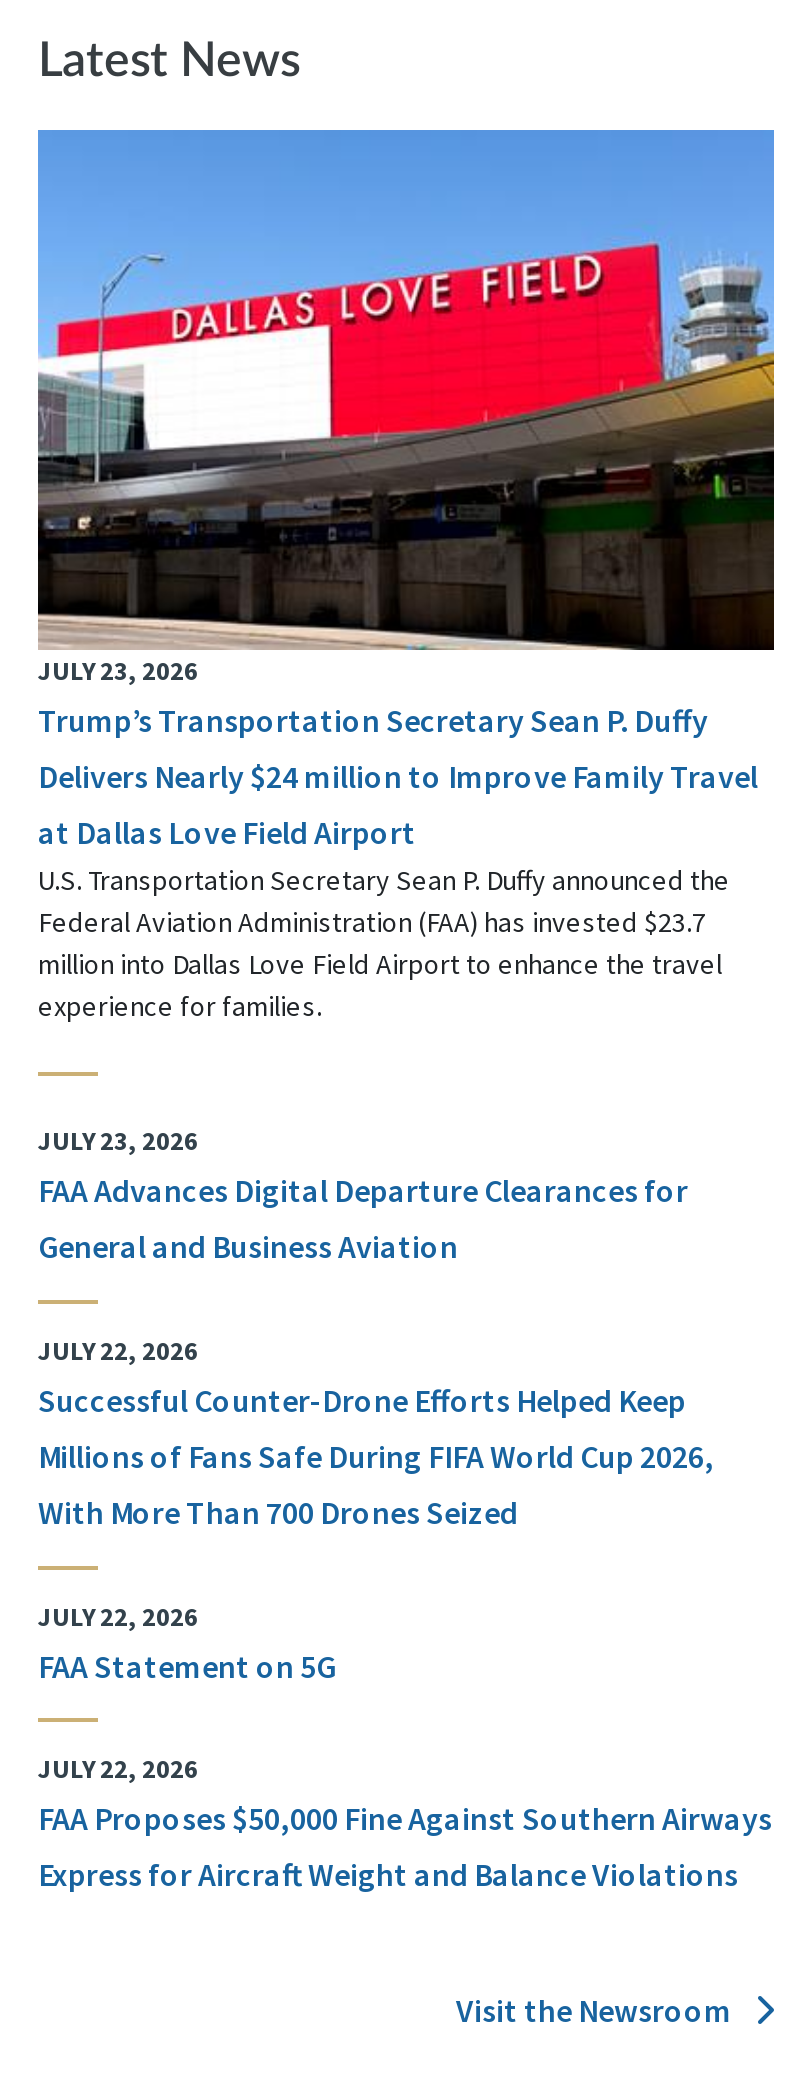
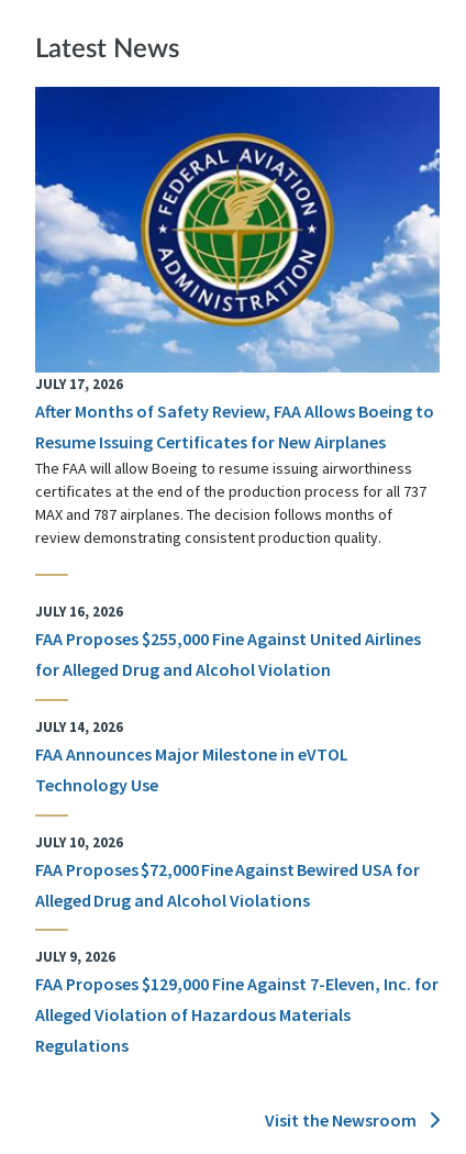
[36,128,776,1023] [image] | JULY 23, 2026 | Trump’s Transportation Secretary Sean P. Duffy | Delivers Nearly $24 million to Improve Family Travel | at Dallas Love Field Airport | U.S. Transportation Secretary Sean P. Duffy announced the | Federal Aviation Administration (FAA) has invested $23.7 | million into Dallas Love Field Airport to enhance the travel | experience for families. -> [34,86,441,547] [image] | JULY 17, 2026 | After Months of Safety Review, FAA Allows Boeing to | Resume Issuing Certificates for New Airplanes | The FAA will allow Boeing to resume issuing airworthiness | certificates at the end of the production process for all 737 | MAX and 787 airplanes. The decision follows months of | review demonstrating consistent production quality.
[38,1125,688,1267] JULY 23, 2026 | FAA Advances Digital Departure Clearances for | General and Business Aviation -> [35,603,421,681] JULY 16, 2026 | FAA Proposes $255,000 Fine Against United Airlines | for Alleged Drug and Alcohol Violation
[38,1334,714,1532] JULY 22, 2026 | Successful Counter-Drone Efforts Helped Keep | Millions of Fans Safe During FIFA World Cup 2026, | With More Than 700 Drones Seized -> [35,718,348,796] JULY 14, 2026 | FAA Announces Major Milestone in eVTOL | Technology Use
[38,1599,336,1685] JULY 22, 2026 | FAA Statement on 5G -> [35,833,420,911] JULY 10, 2026 | FAA Proposes $72,000 Fine Against Bewired USA for | Alleged Drug and Alcohol Violations
[38,1752,772,1894] JULY 22, 2026 | FAA Proposes $50,000 Fine Against Southern Airways | Express for Aircraft Weight and Balance Violations -> [35,948,439,1056] JULY 9, 2026 | FAA Proposes $129,000 Fine Against 7-Eleven, Inc. for | Alleged Violation of Hazardous Materials | Regulations

